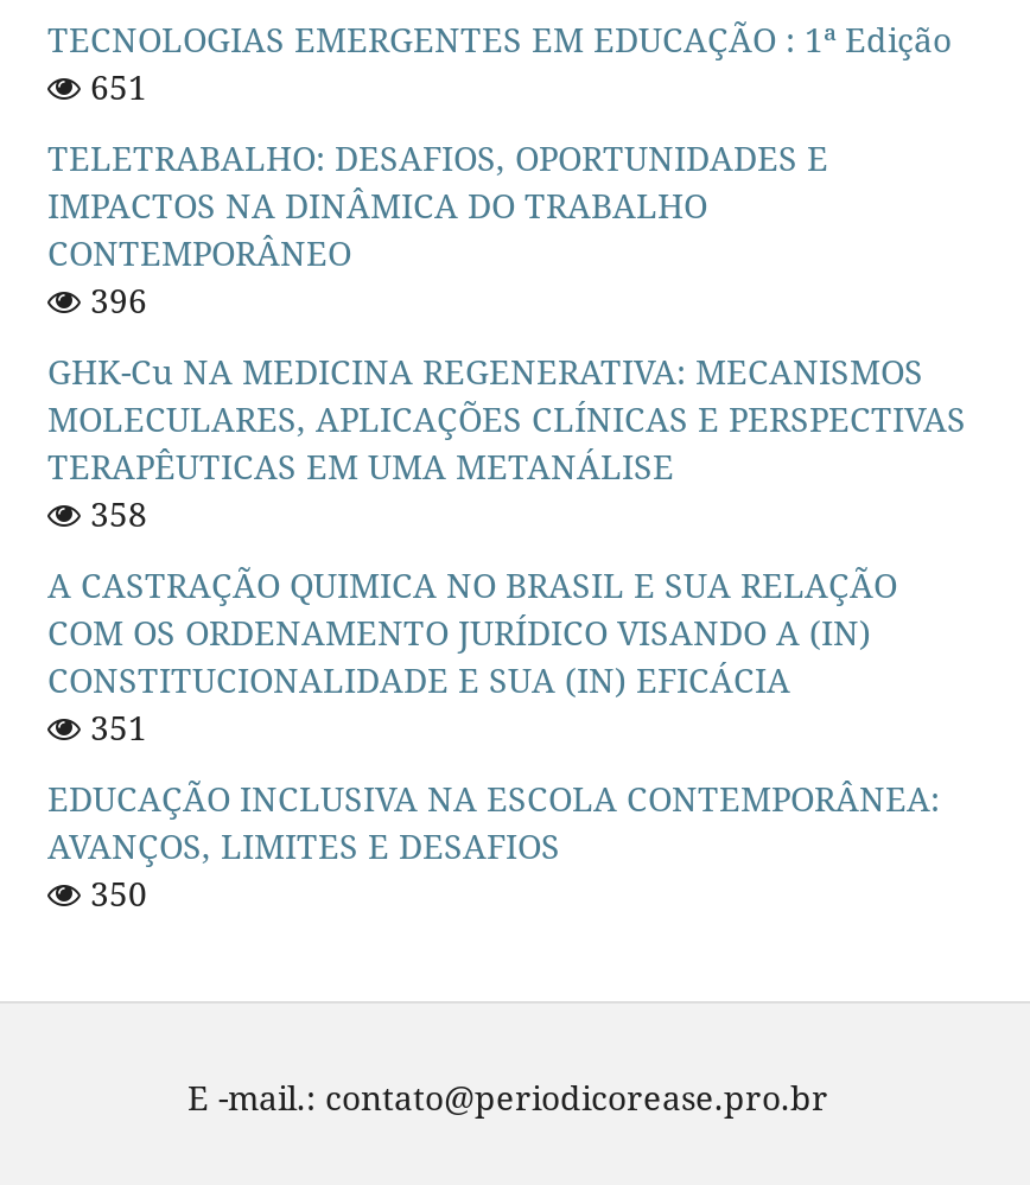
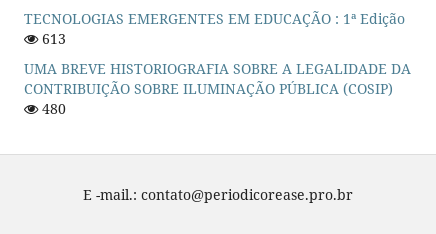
[47,63,966,915] 651 | TELETRABALHO: DESAFIOS, OPORTUNIDADES E | IMPACTOS NA DINÂMICA DO TRABALHO | CONTEMPORÂNEO | 396 | GHK-Cu NA MEDICINA REGENERATIVA: MECANISMOS | MOLECULARES, APLICAÇÕES CLÍNICAS E PERSPECTIVAS | TERAPÊUTICAS EM UMA METANÁLISE | 358 | A CASTRAÇÃO QUIMICA NO BRASIL E SUA RELAÇÃO | COM OS ORDENAMENTO JURÍDICO VISANDO A (IN) | CONSTITUCIONALIDADE E SUA (IN) EFICÁCIA | 351 | EDUCAÇÃO INCLUSIVA NA ESCOLA CONTEMPORÂNEA: | AVANÇOS, LIMITES E DESAFIOS | 350 -> [24,29,411,118] 613 | UMA BREVE HISTORIOGRAFIA SOBRE A LEGALIDADE DA | CONTRIBUIÇÃO SOBRE ILUMINAÇÃO PÚBLICA (COSIP) | 480

